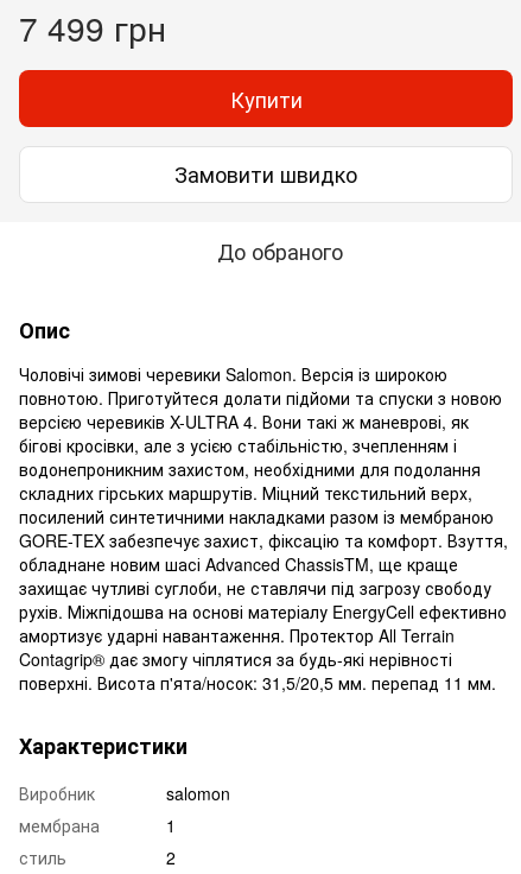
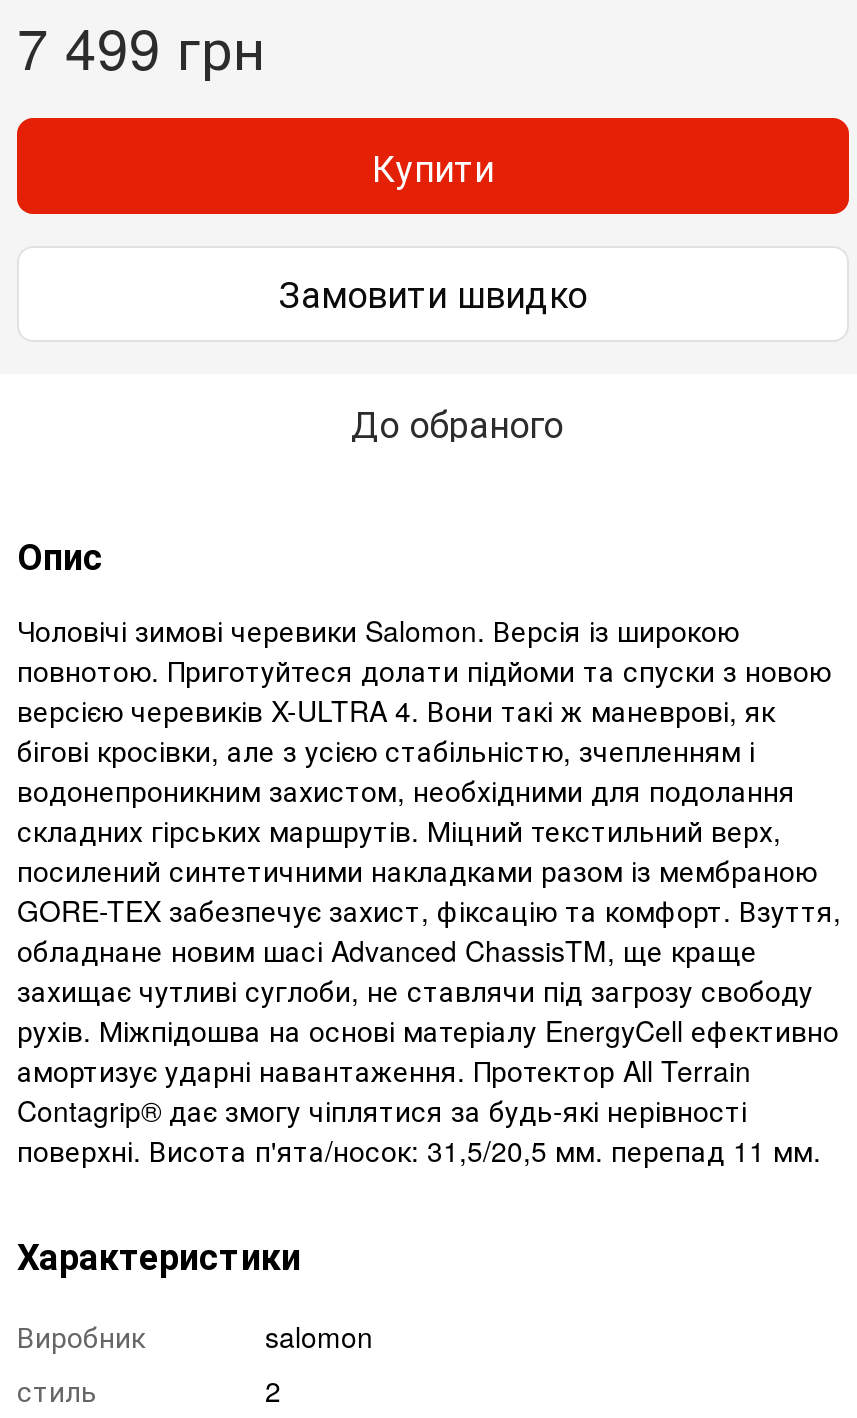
[19,813,176,837] мембрана | 1 -> none

